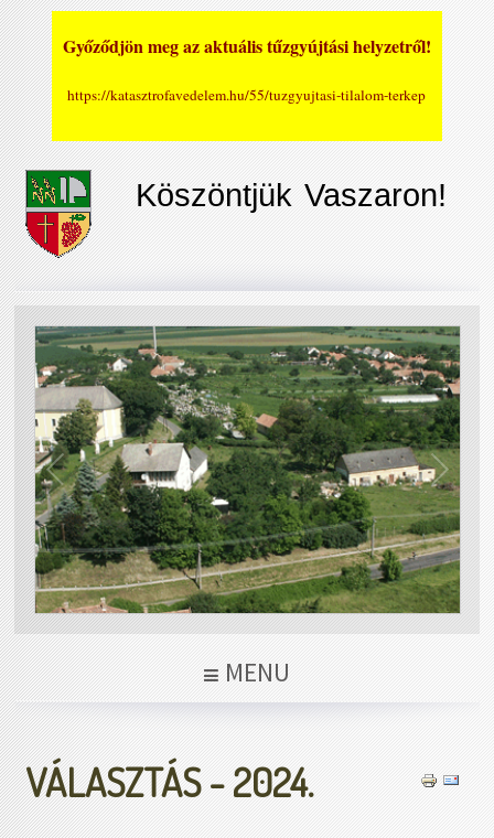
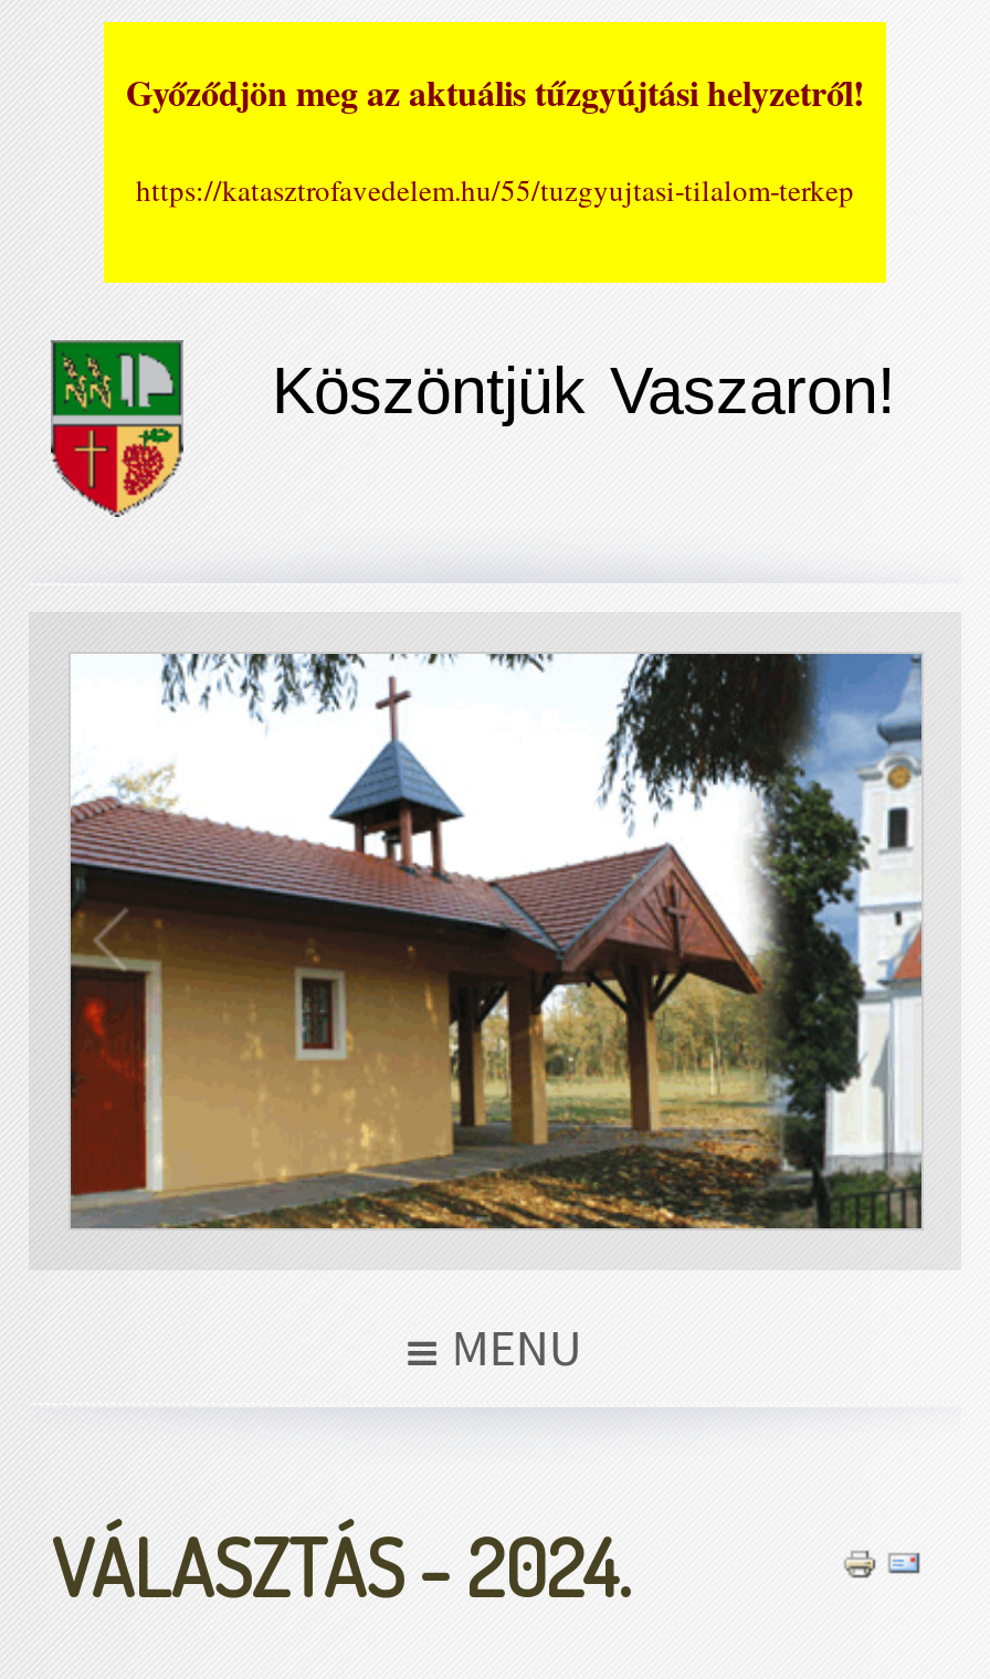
[34,325,461,614] [image] -> [69,654,924,1231] [image]

